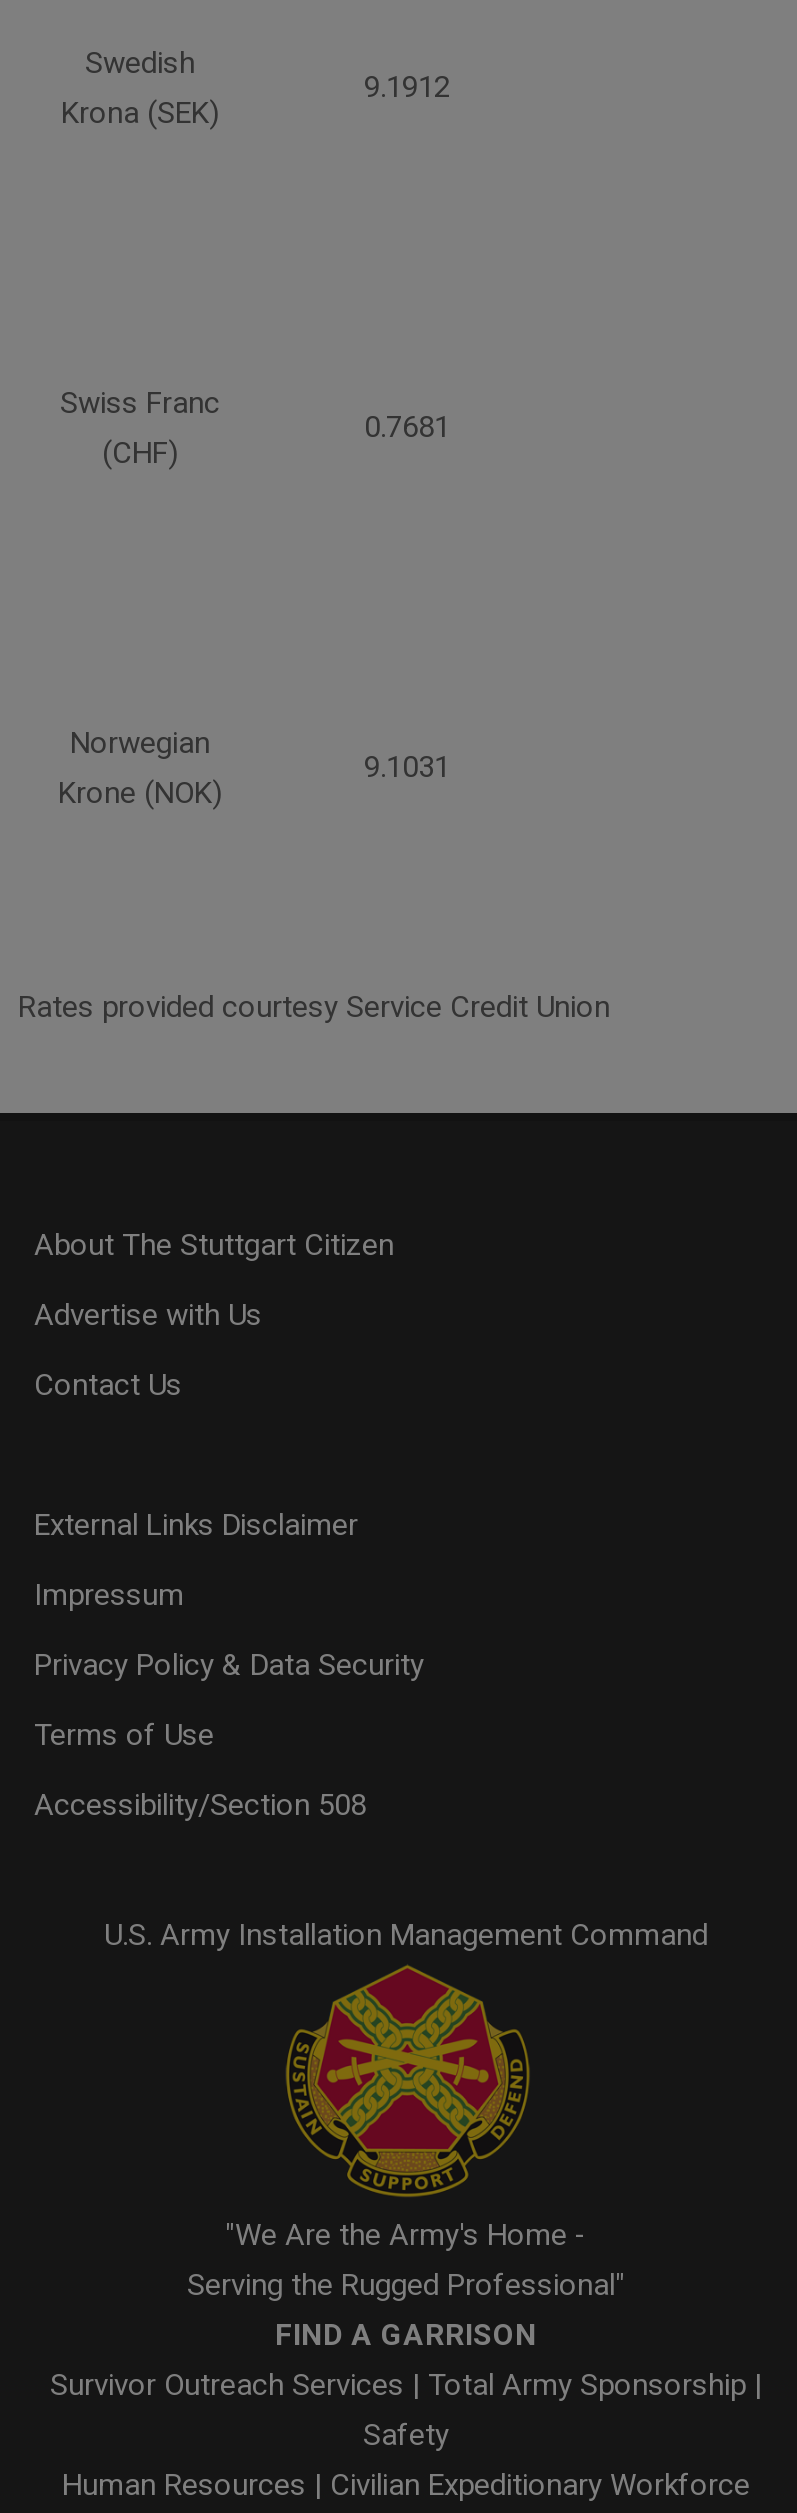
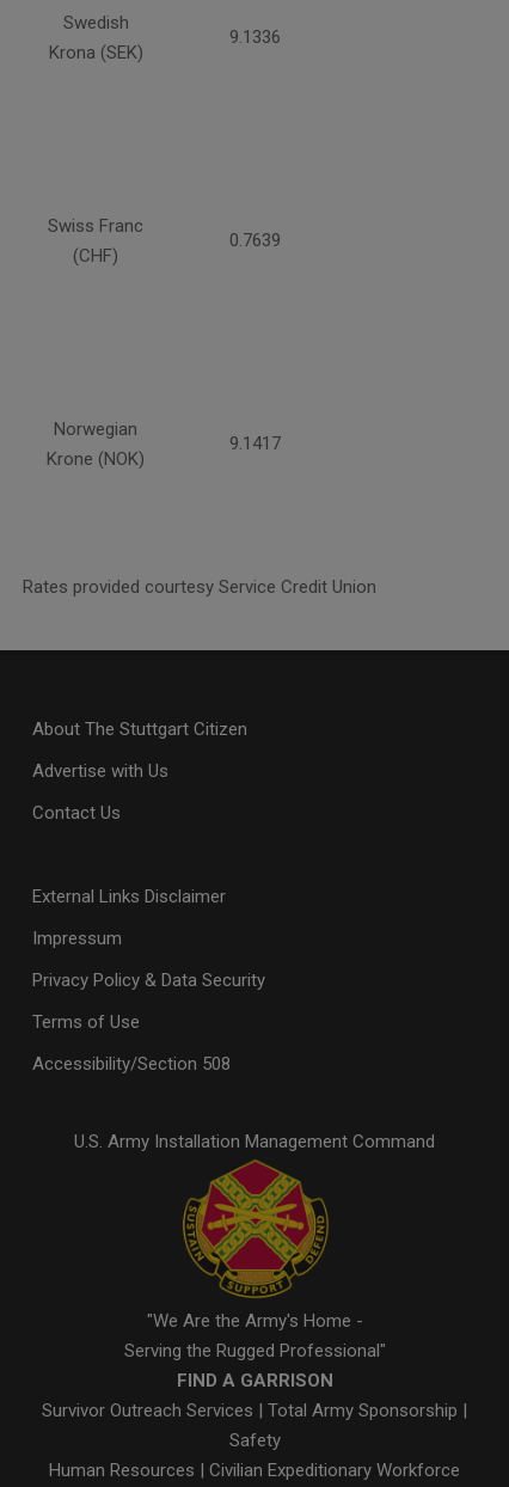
[364,69,450,105] 9.1912 -> [229,26,281,48] 9.1336
[364,409,450,445] 0.7681 -> [229,229,281,251] 0.7639
[364,749,450,785] 9.1031 -> [229,433,281,454] 9.1417

